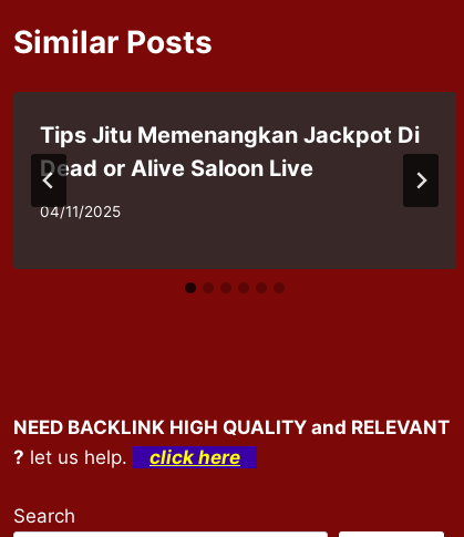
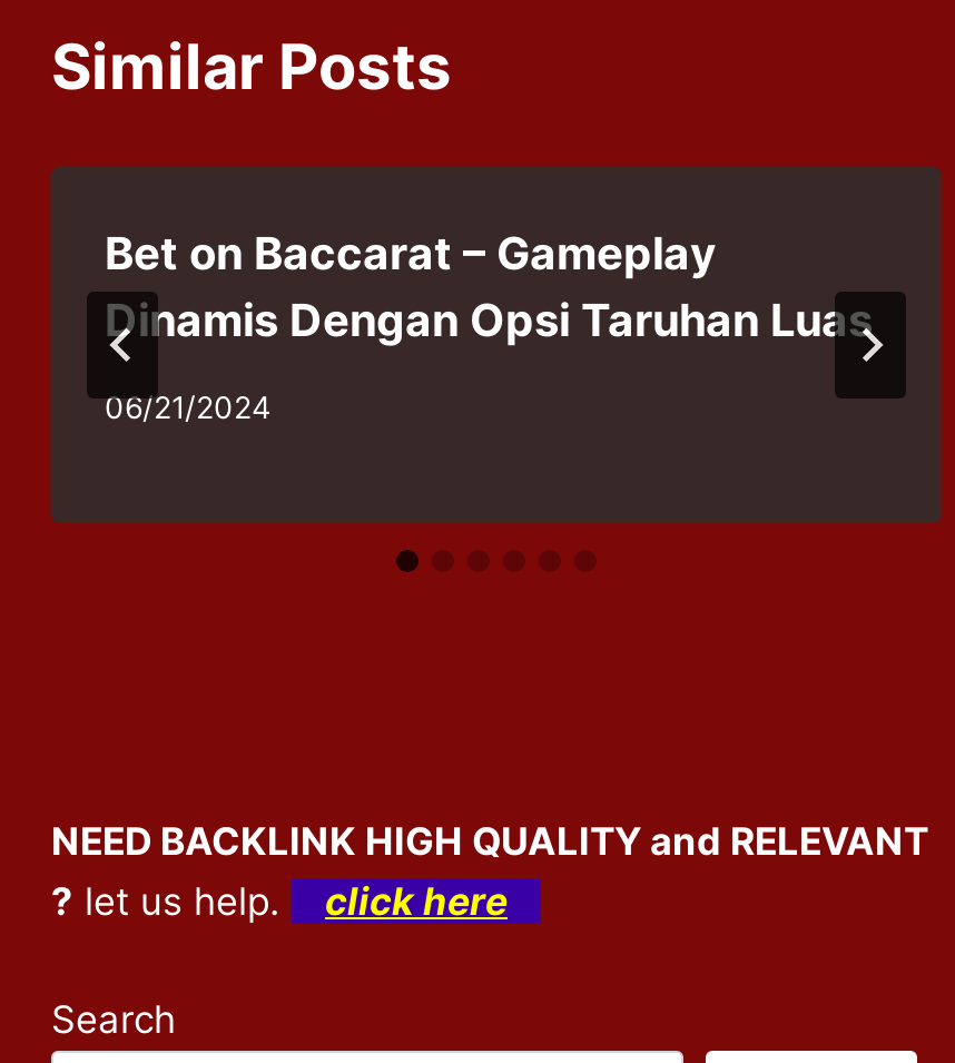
[40,122,420,182] Tips Jitu Memenangkan Jackpot Di | Dead or Alive Saloon Live -> [105,227,873,348] Bet on Baccarat – Gameplay | Dinamis Dengan Opsi Taruhan Luas
[40,202,121,220] 04/11/2025 -> [105,389,272,425] 06/21/2024

